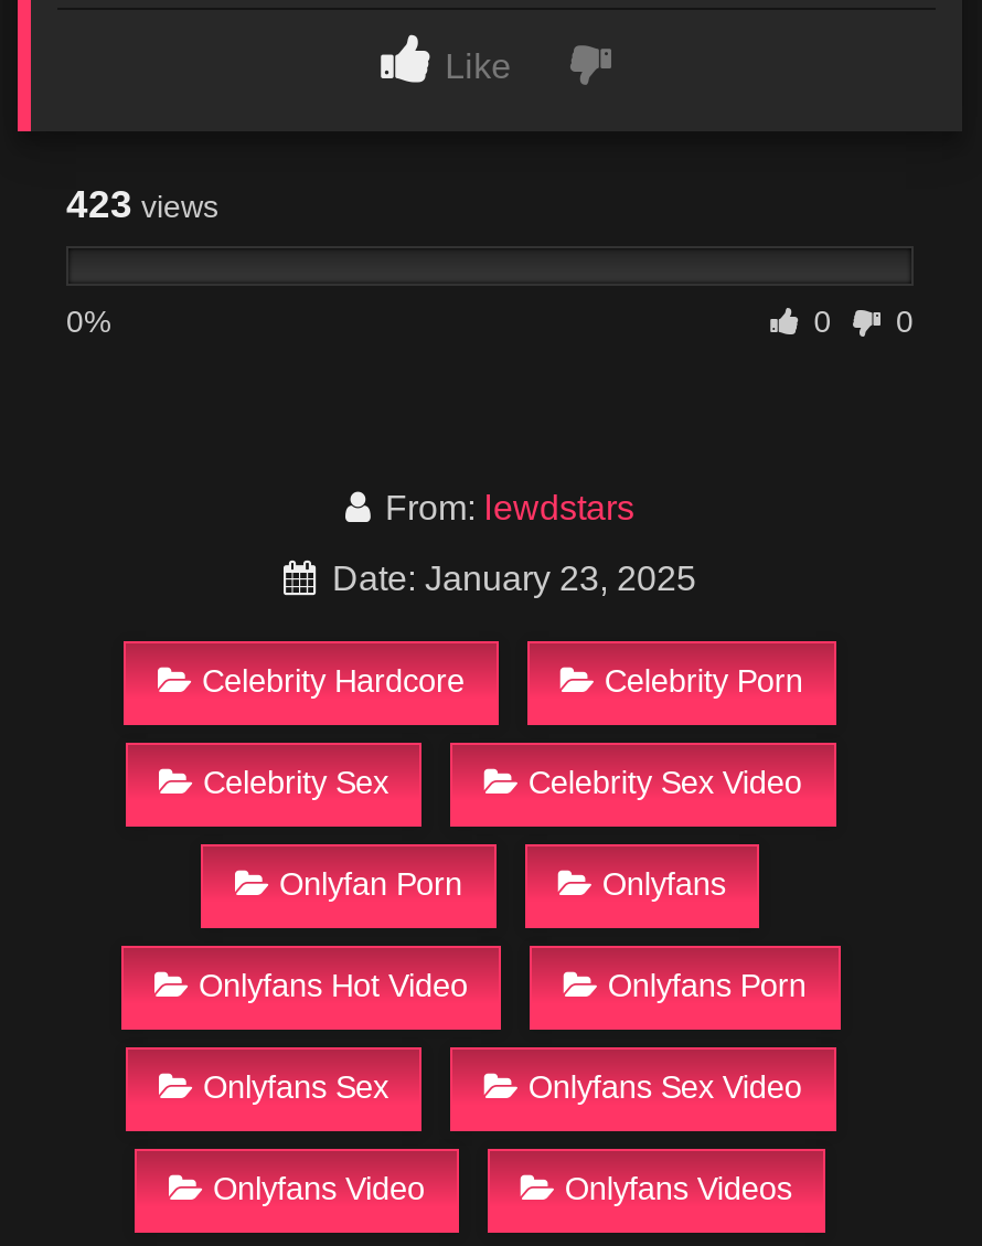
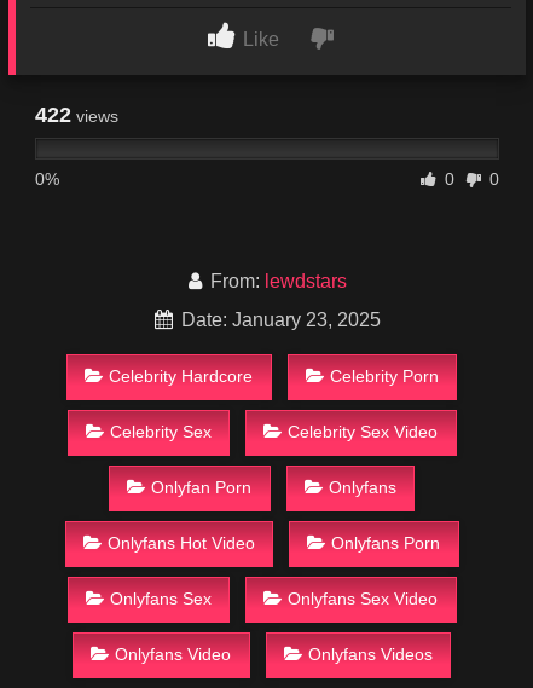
[66,182,218,226] 423 views -> [35,103,118,127] 422 views

